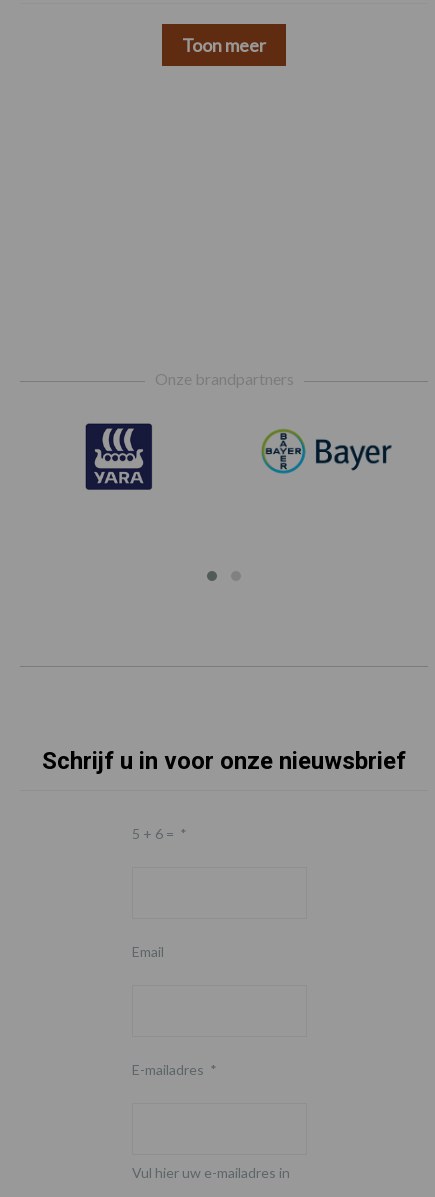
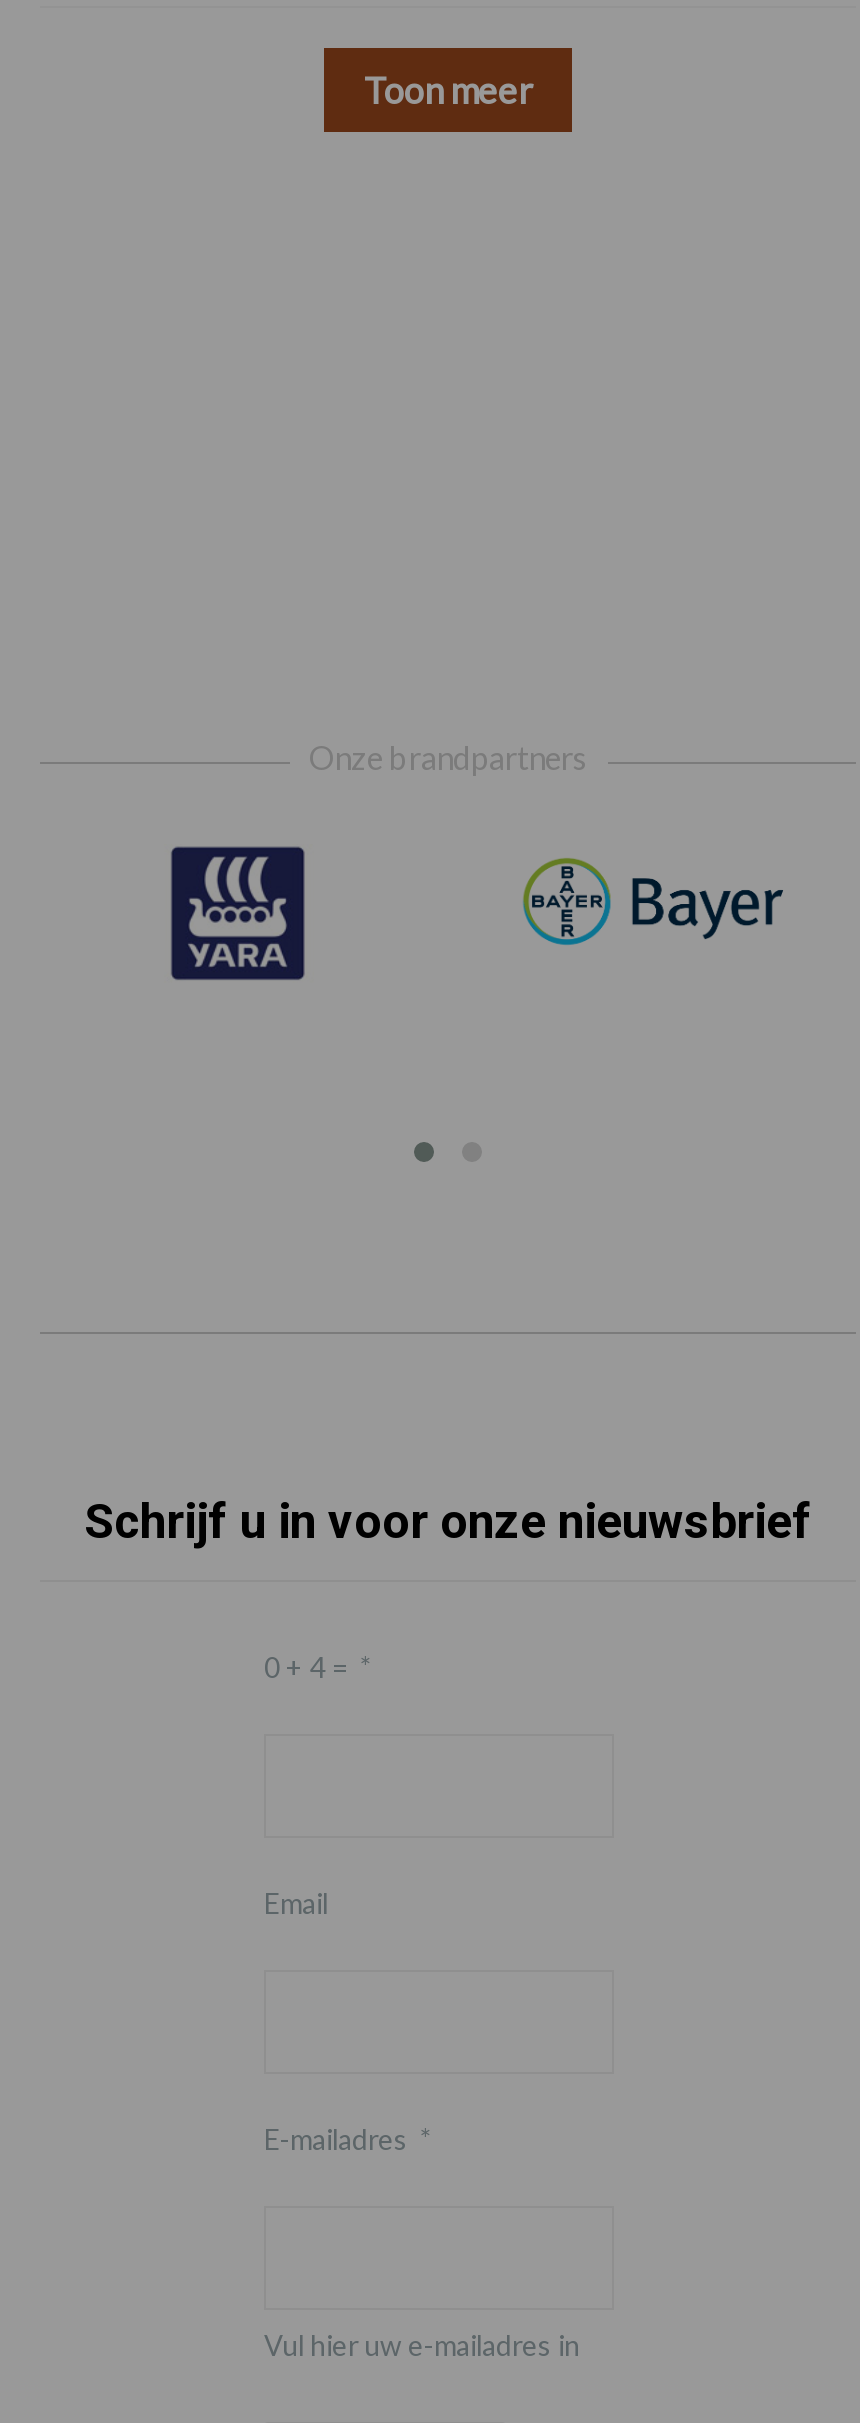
[132,825,187,842] 5 + 6 = * -> [264,1651,374,1685] 0 + 4 = *

